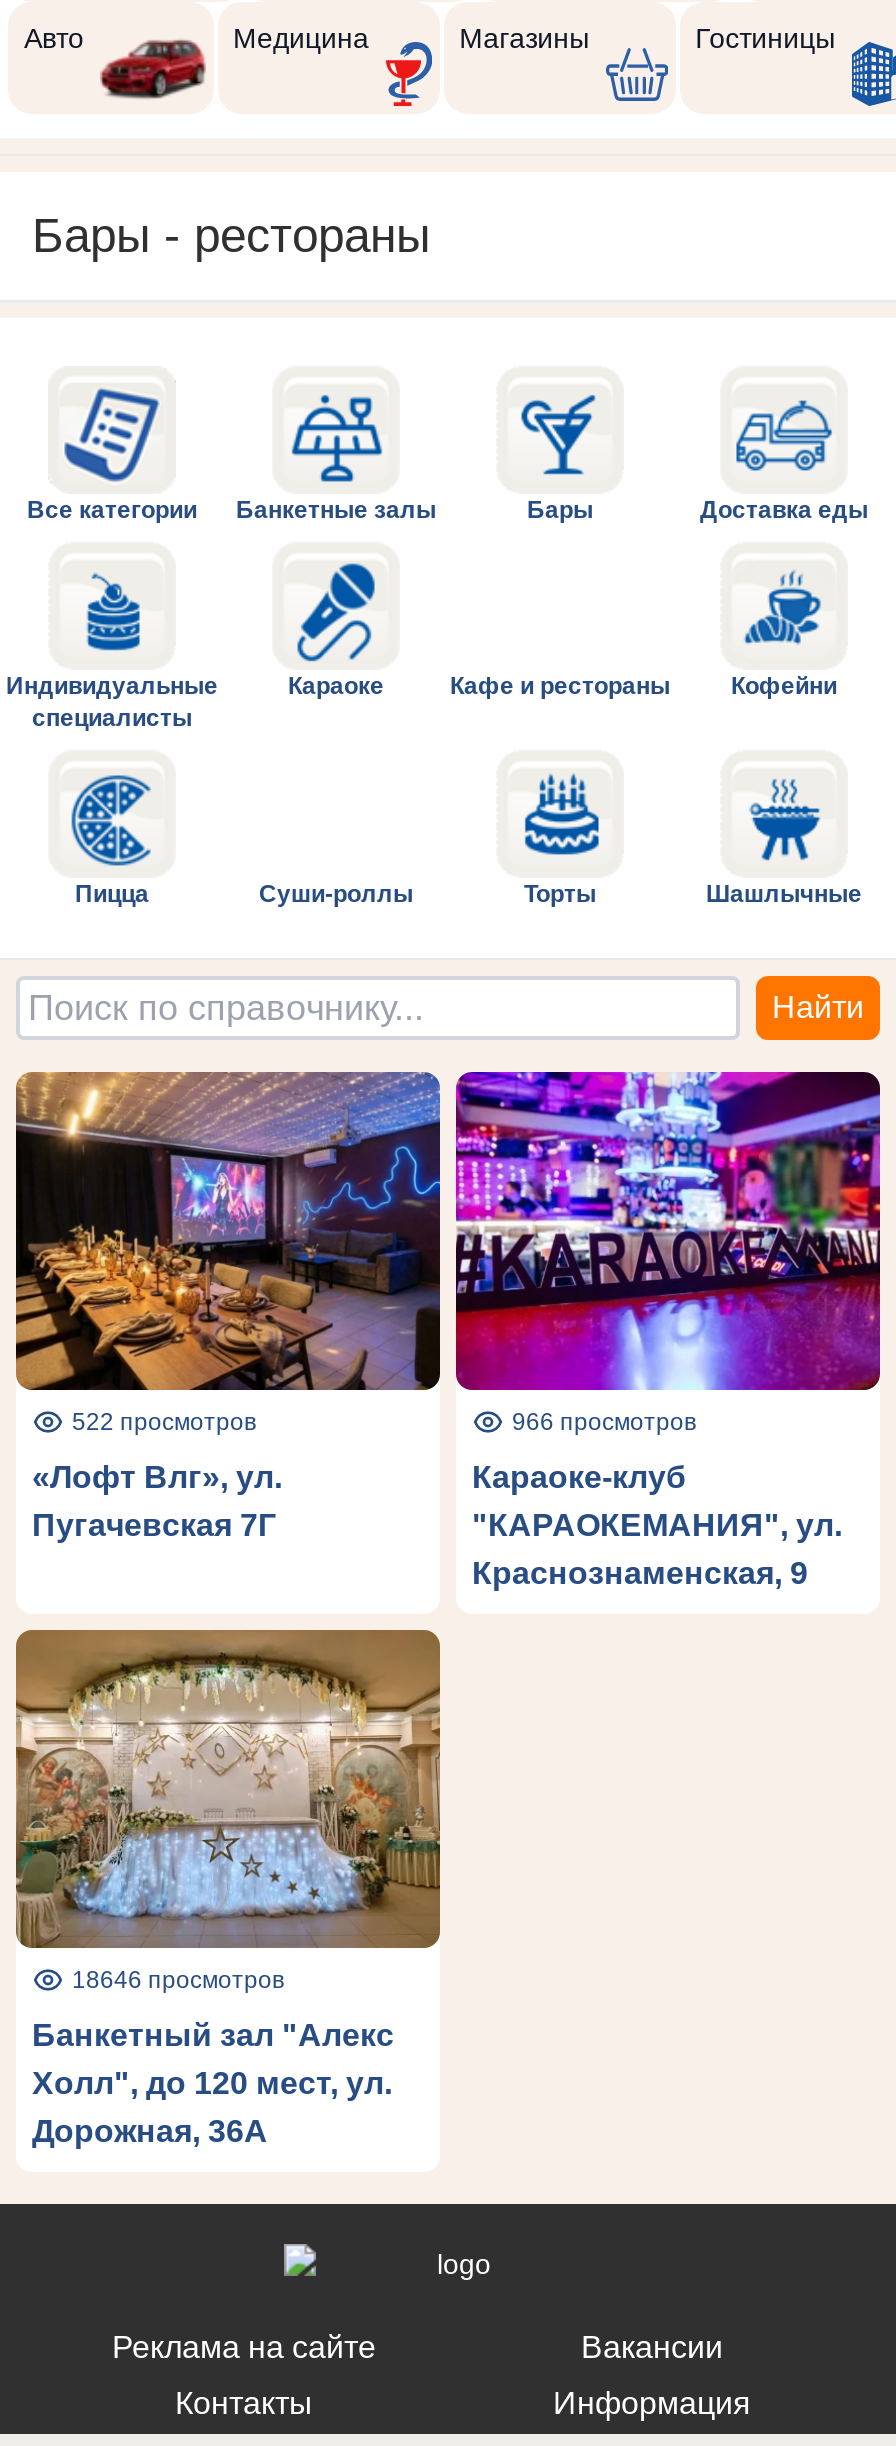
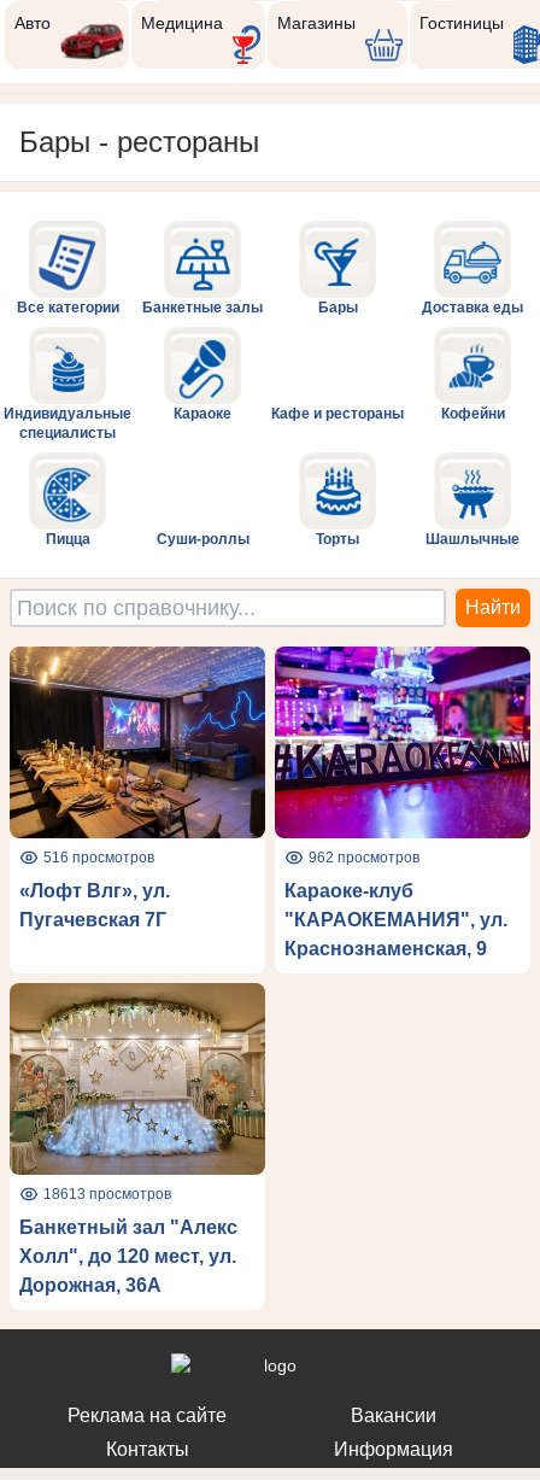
[72,1408,256,1436] 522 просмотров -> [43,849,154,866] 516 просмотров
[512,1408,696,1436] 966 просмотров -> [309,849,419,866] 962 просмотров
[72,1966,284,1994] 18646 просмотров -> [43,1186,171,1203] 18613 просмотров

